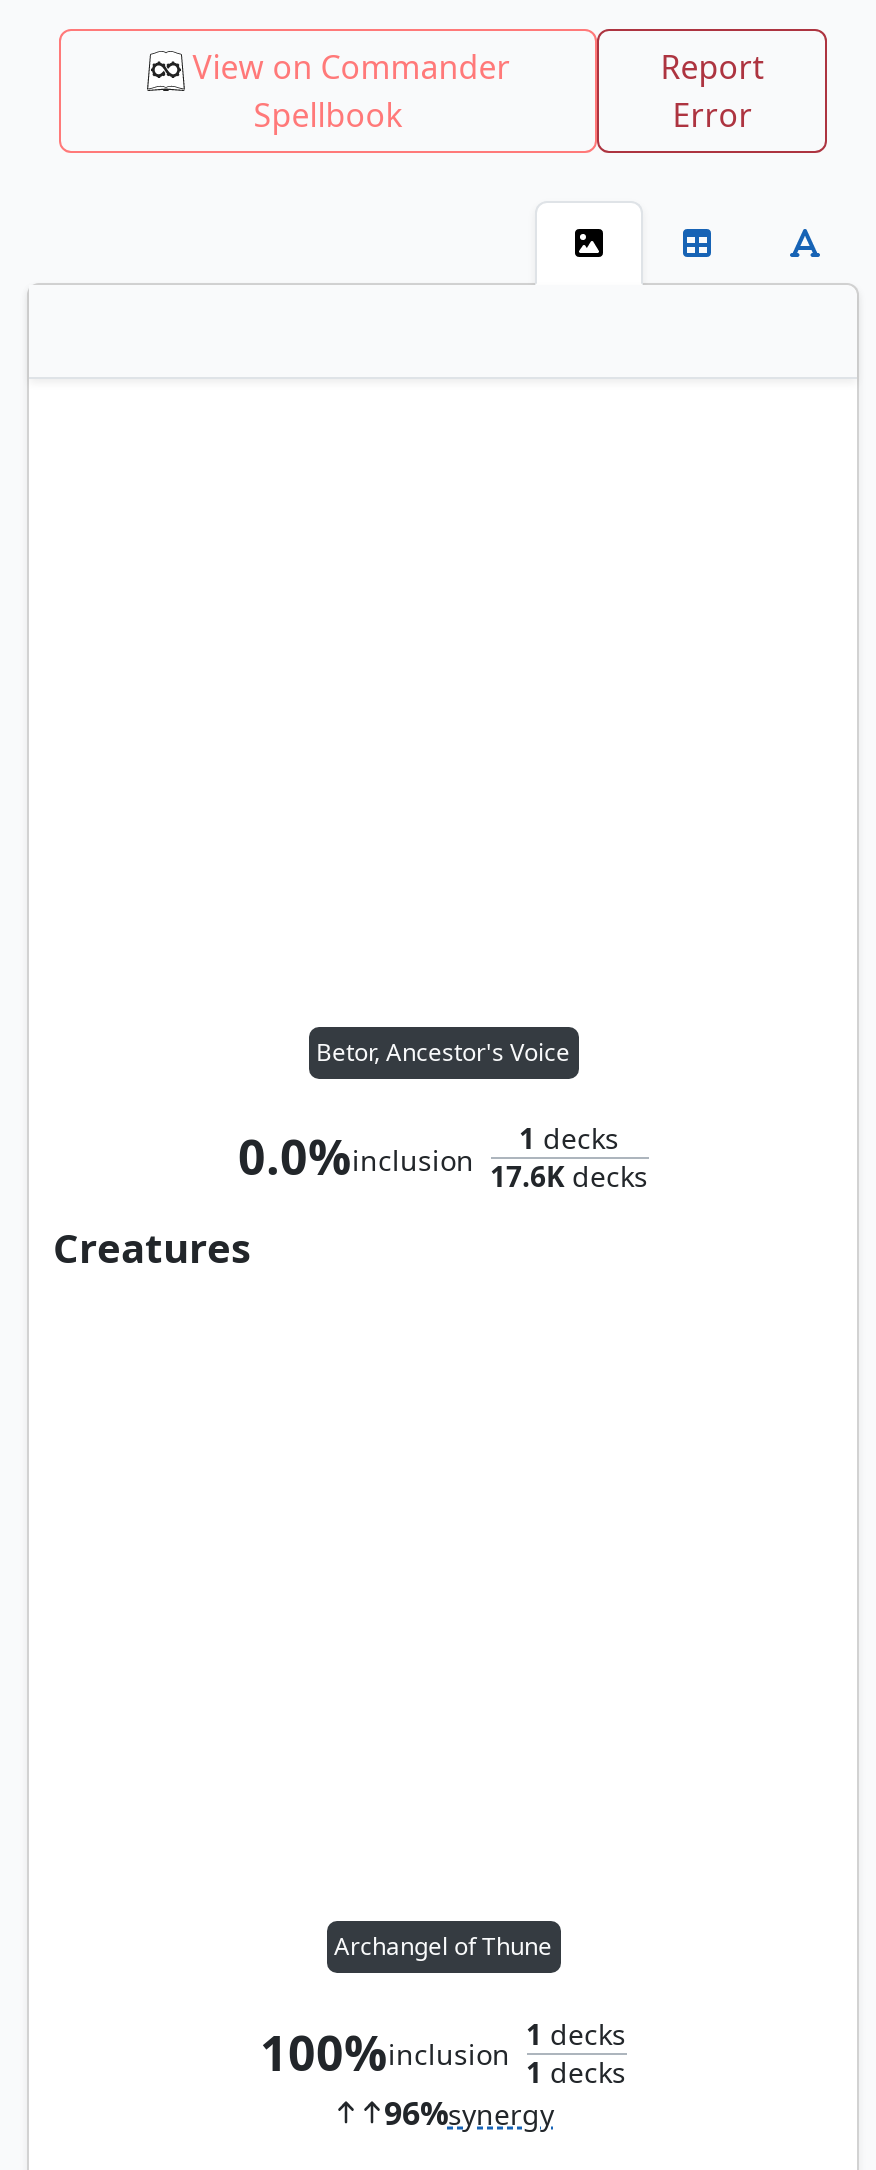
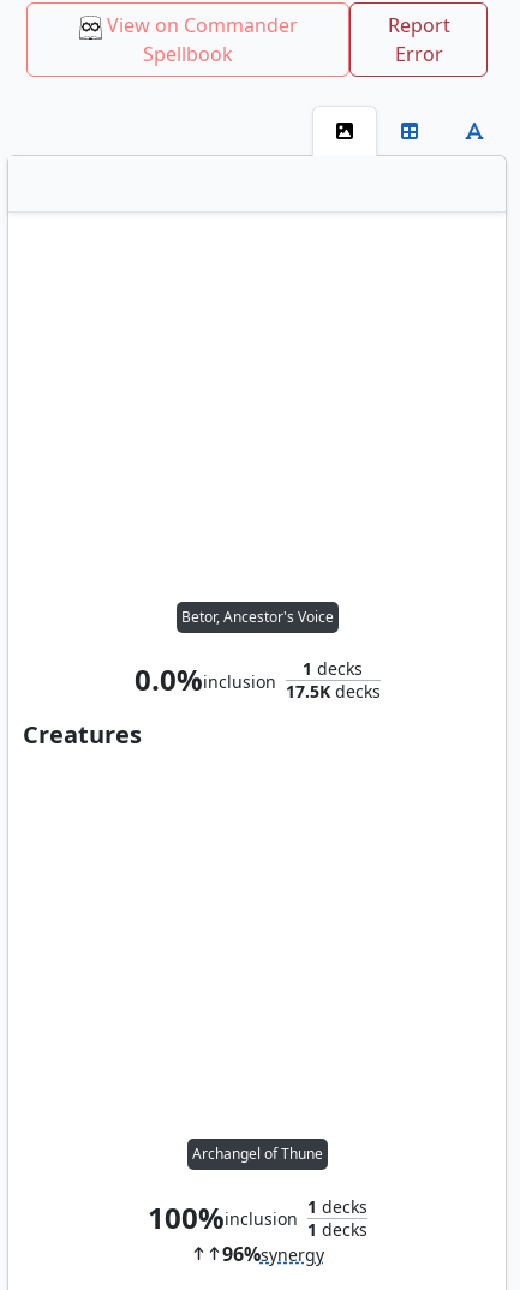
[238,1120,648,1196] 0.0%inclusion 17.6K decks 1 decks -> [134,657,380,703] 0.0%inclusion 17.5K decks 1 decks

